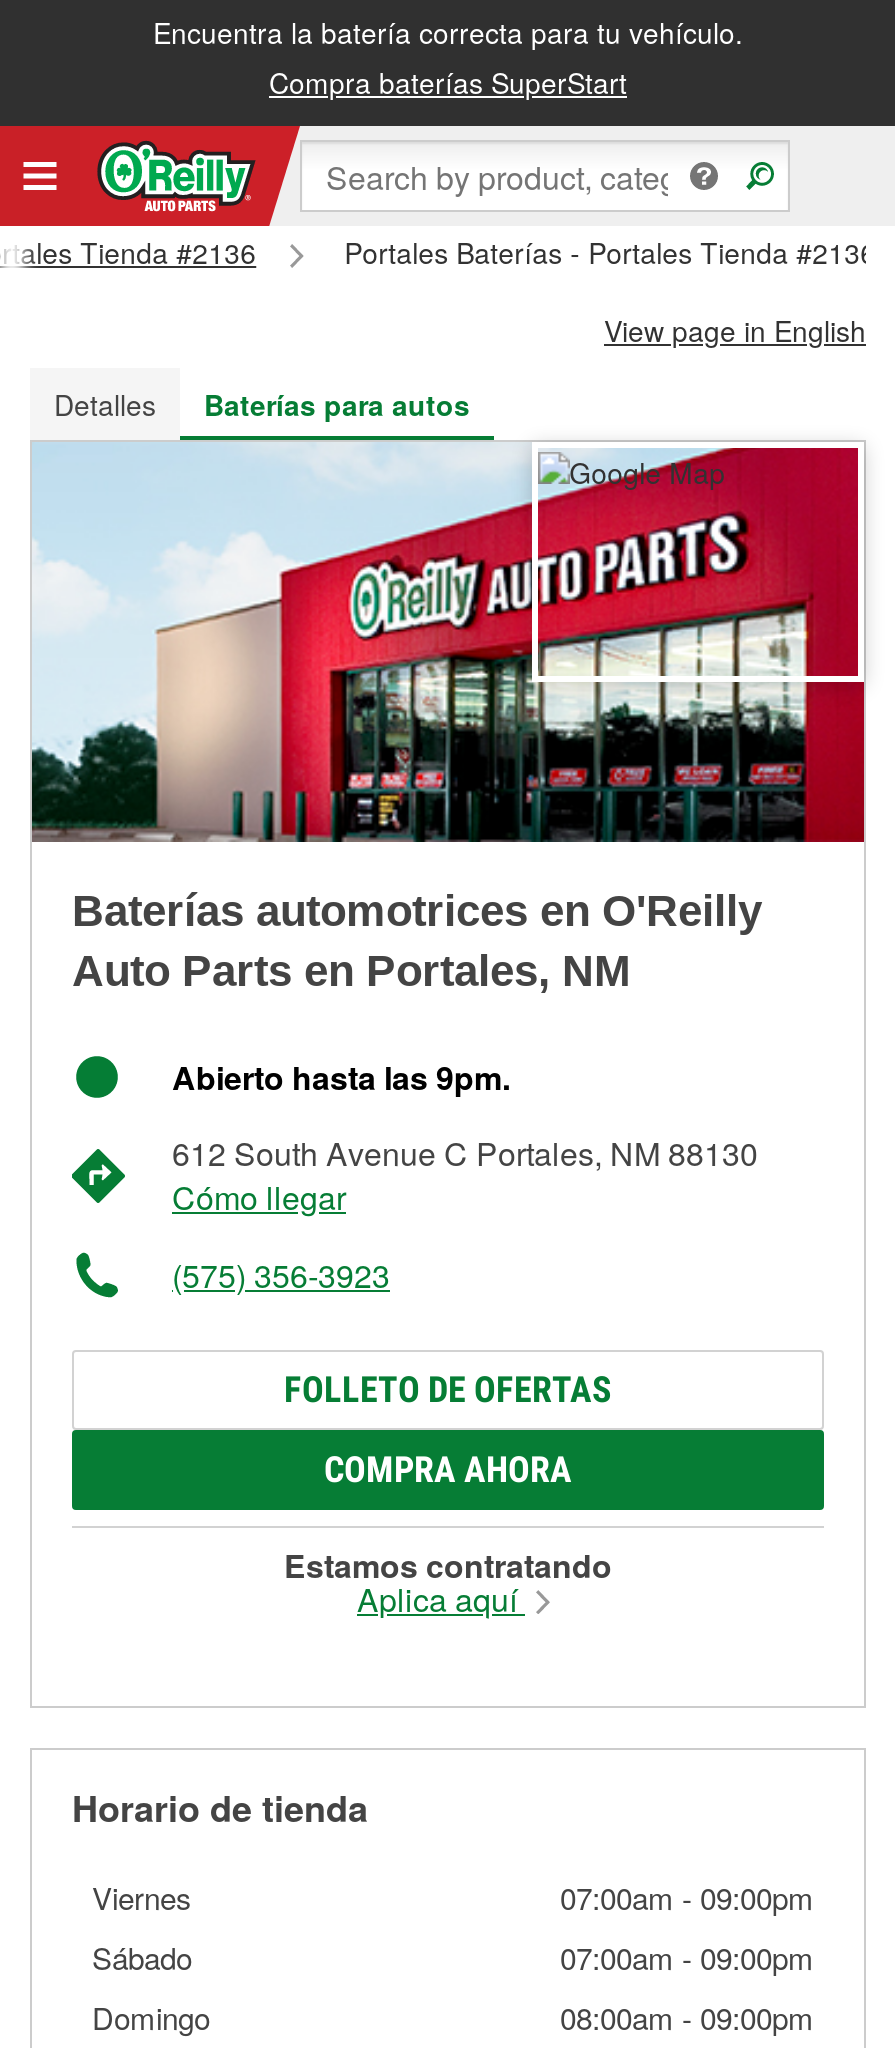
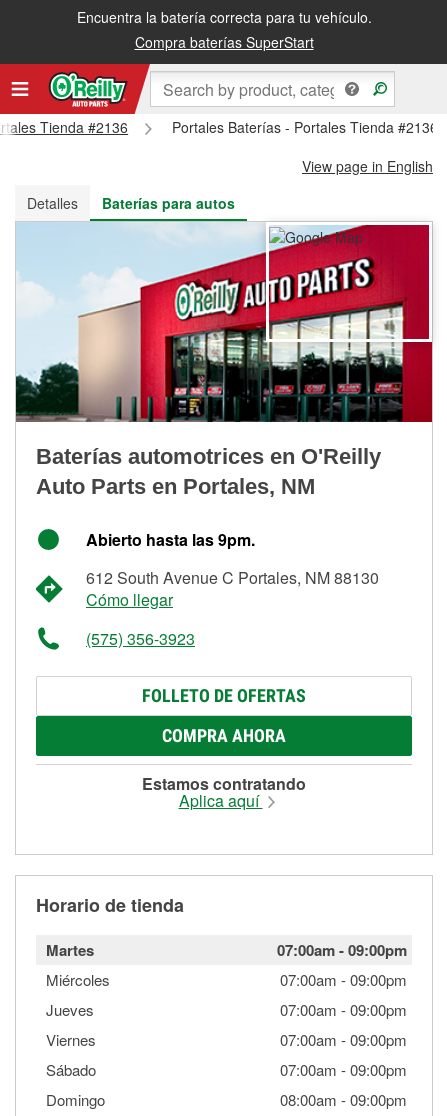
none -> [46,939,407,1020] Martes | 07:00am - 09:00pm | Miércoles | 07:00am - 09:00pm | Jueves | 07:00am - 09:00pm

